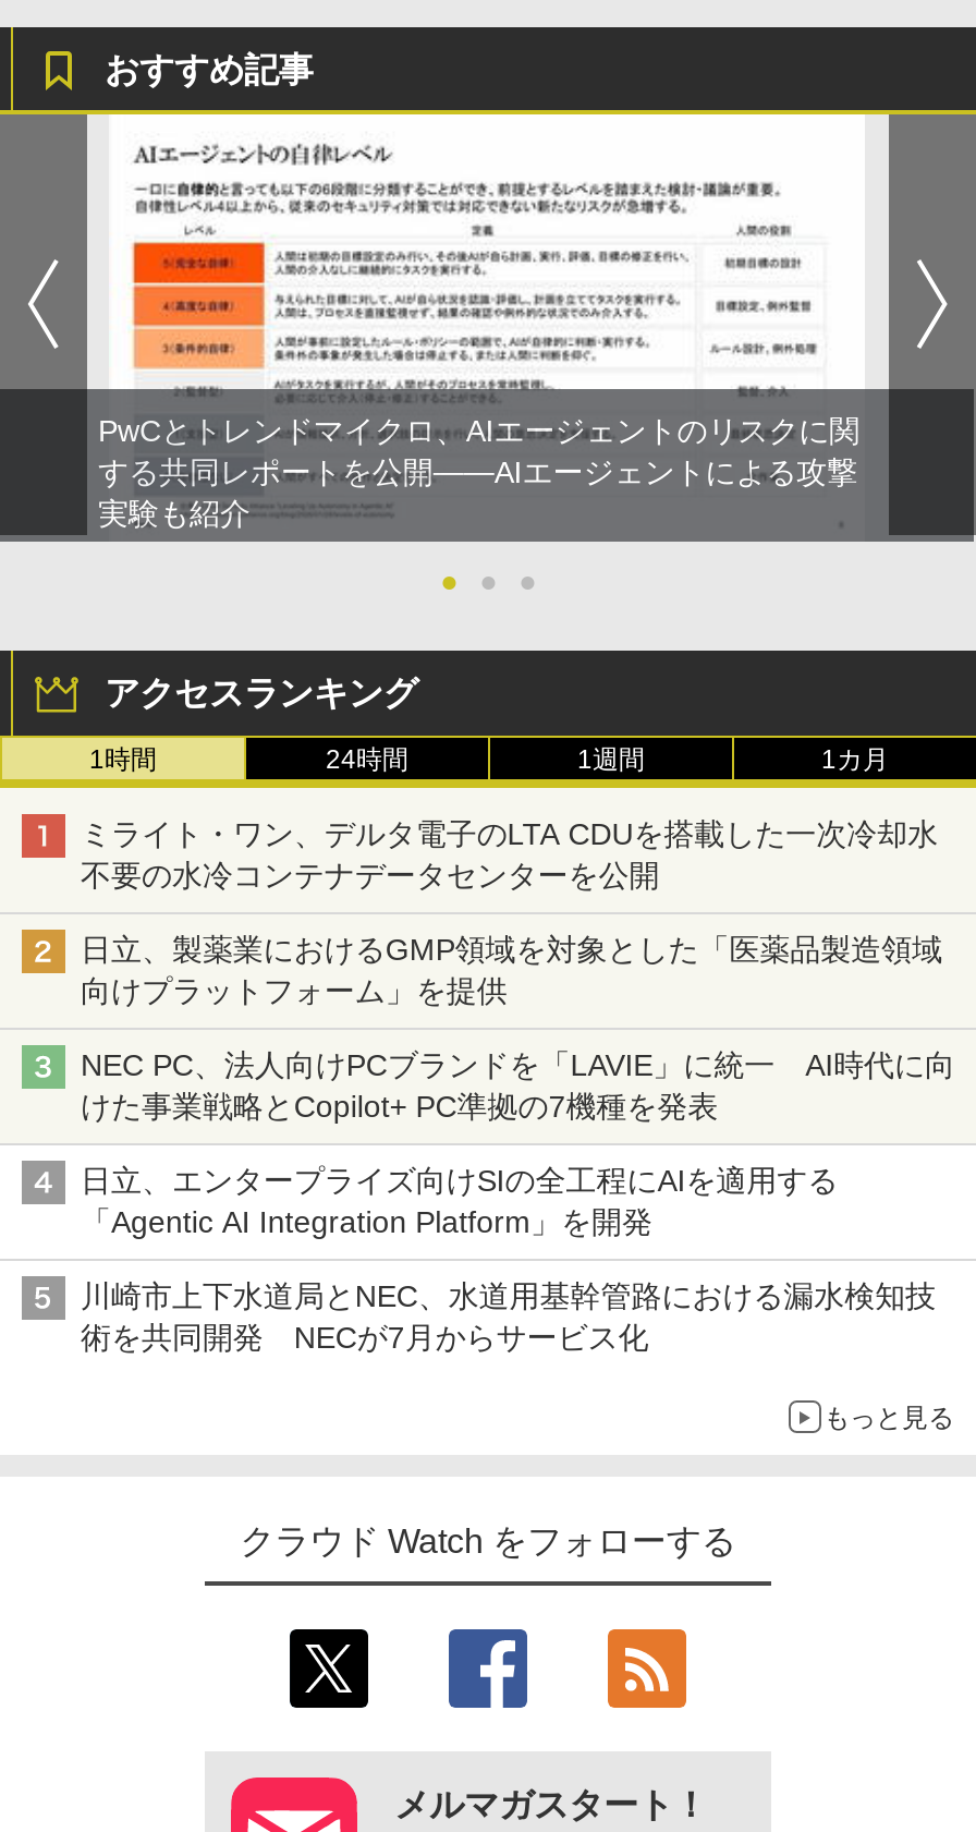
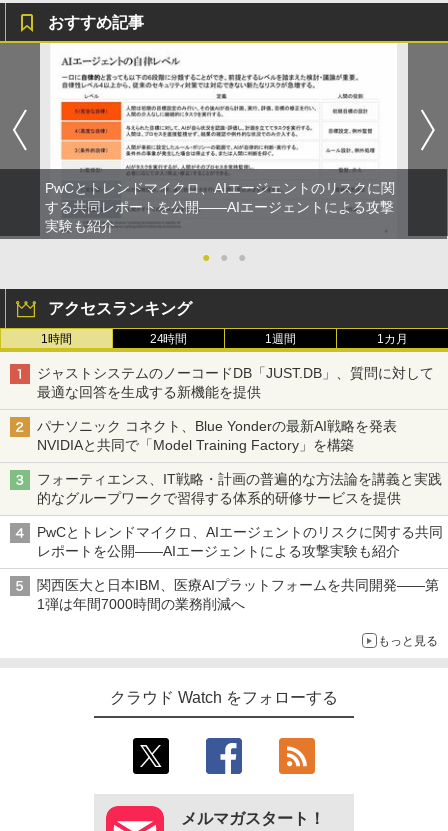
[81,817,938,893] ミライト・ワン、デルタ電子のLTA CDUを搭載した一次冷却水 | 不要の水冷コンテナデータセンターを公開 -> [37,365,433,400] ジャストシステムのノーコードDB「JUST.DB」、質問に対して | 最適な回答を生成する新機能を提供
[81,932,942,1009] 日立、製薬業におけるGMP領域を対象とした「医薬品製造領域 | 向けプラットフォーム」を提供 -> [37,418,410,453] パナソニック コネクト、Blue Yonderの最新AI戦略を発表 | NVIDIAと共同で「Model Training Factory」を構築
[81,1048,955,1124] NEC PC、法人向けPCブランドを「LAVIE」に統一 AI時代に向 | けた事業戦略とCopilot+ PC準拠の7機種を発表 -> [37,471,442,506] フォーティエンス、IT戦略・計画の普遍的な方法論を講義と実践 | 的なグループワークで習得する体系的研修サービスを提供
[81,1163,838,1240] 日立、エンタープライズ向けSIの全工程にAIを適用する | 「Agentic AI Integration Platform」を開発 -> [37,524,443,559] PwCとトレンドマイクロ、AIエージェントのリスクに関する共同 | レポートを公開――AIエージェントによる攻撃実験も紹介
[81,1279,936,1355] 川崎市上下水道局とNEC、水道用基幹管路における漏水検知技 | 術を共同開発 NECが7月からサービス化 -> [37,577,439,612] 関西医大と日本IBM、医療AIプラットフォームを共同開発――第 | 1弾は年間7000時間の業務削減へ

